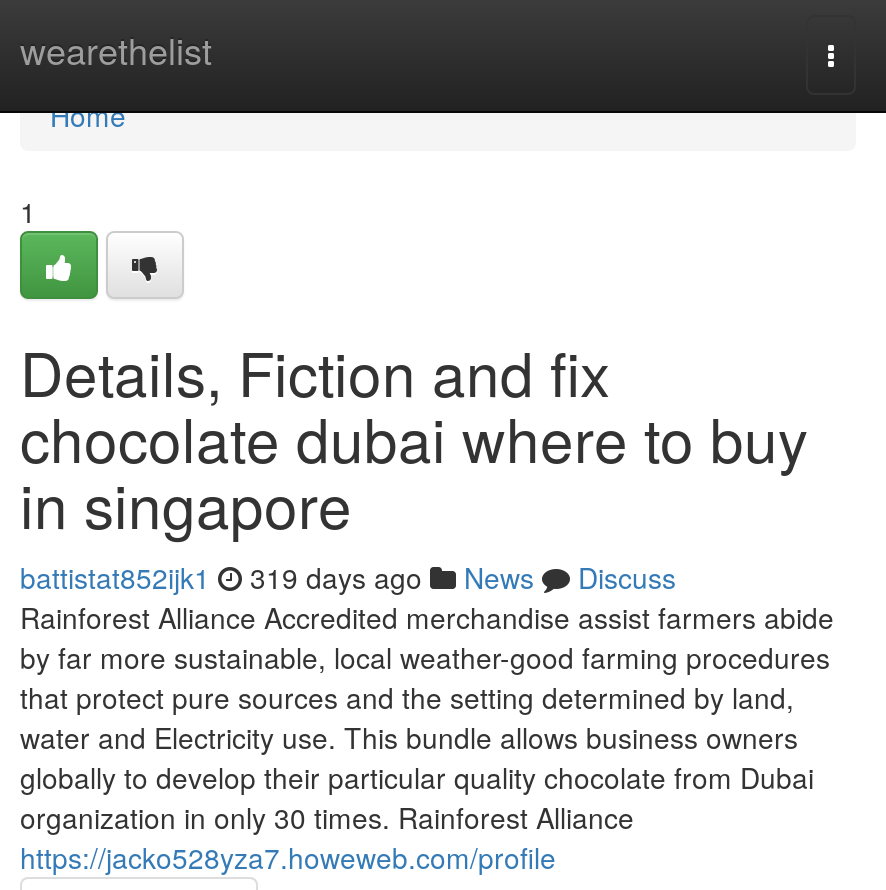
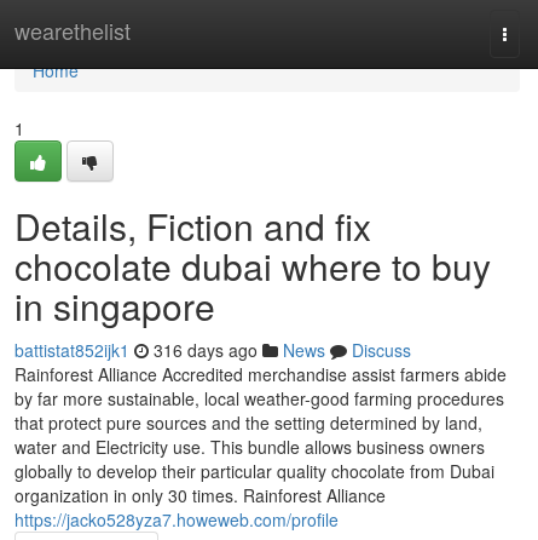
[20,557,676,597] battistat852ijk1 319 days ago News Discuss -> [15,338,411,362] battistat852ijk1 316 days ago News Discuss

